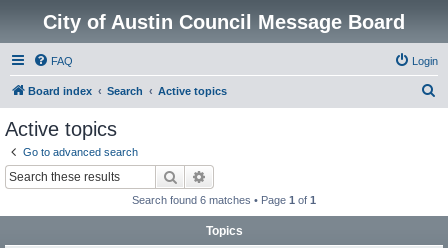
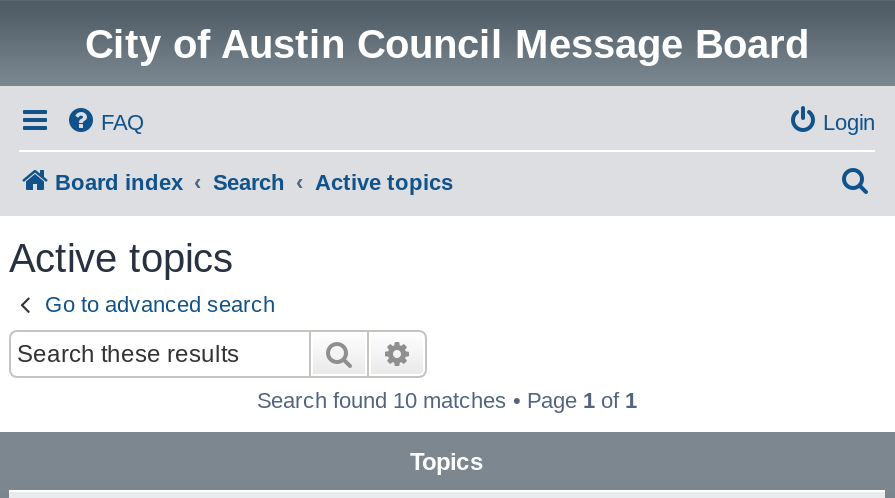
[132,193,316,205] Search found 6 matches • Page 1 of 1 -> [257,387,637,411] Search found 10 matches • Page 1 of 1

